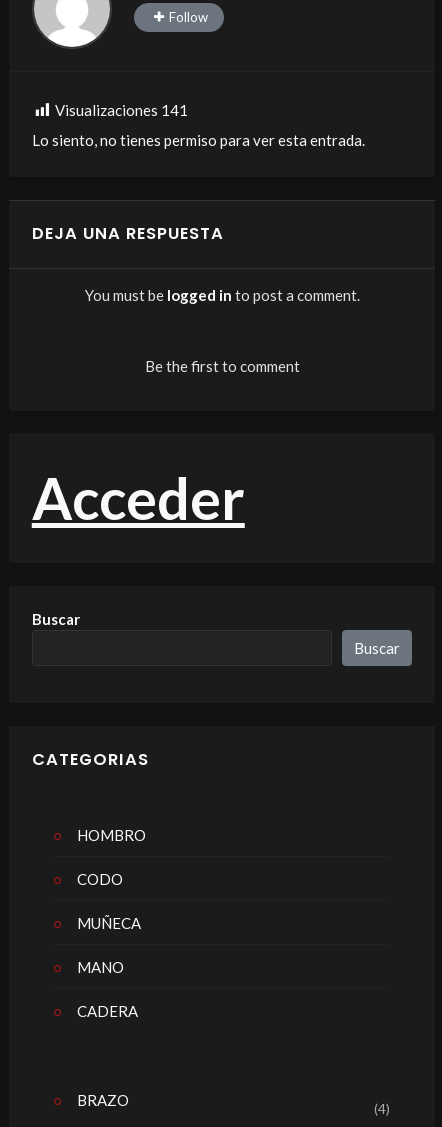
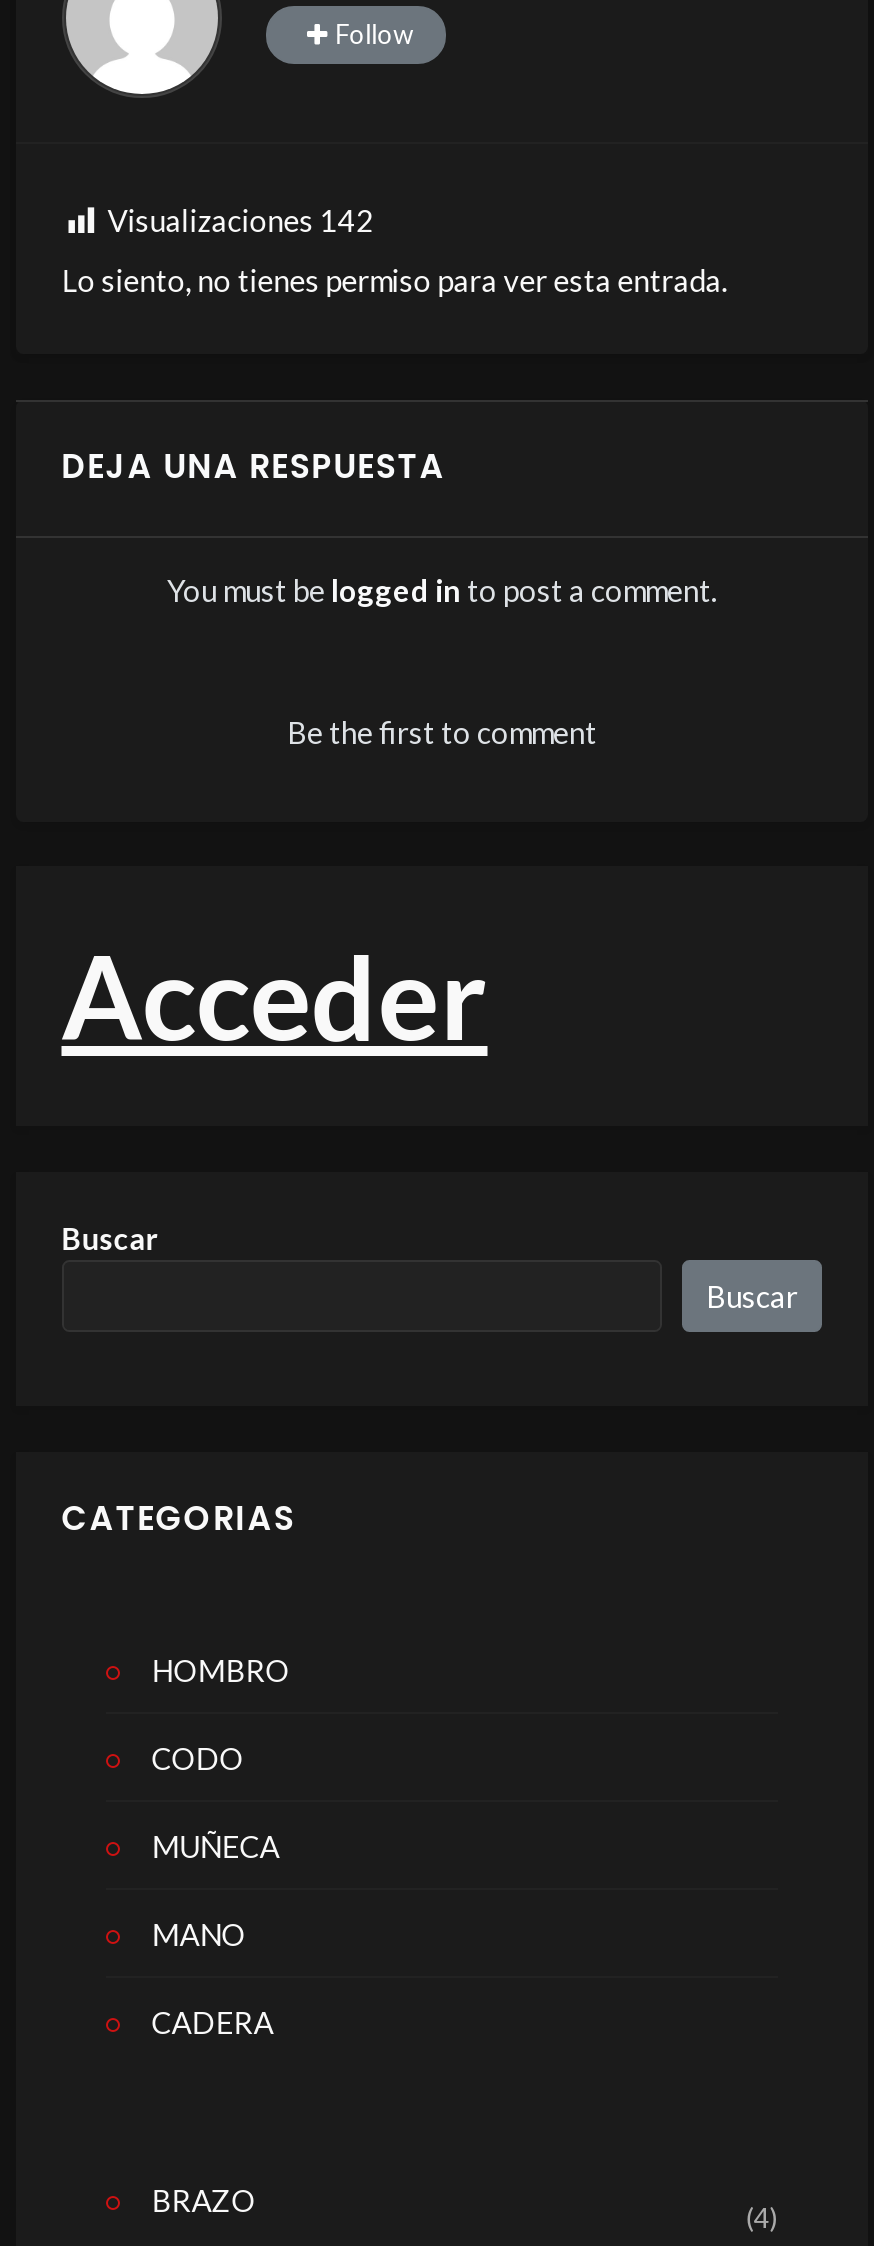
[55,101,188,119] Visualizaciones 141 -> [108,202,374,238] Visualizaciones 142

